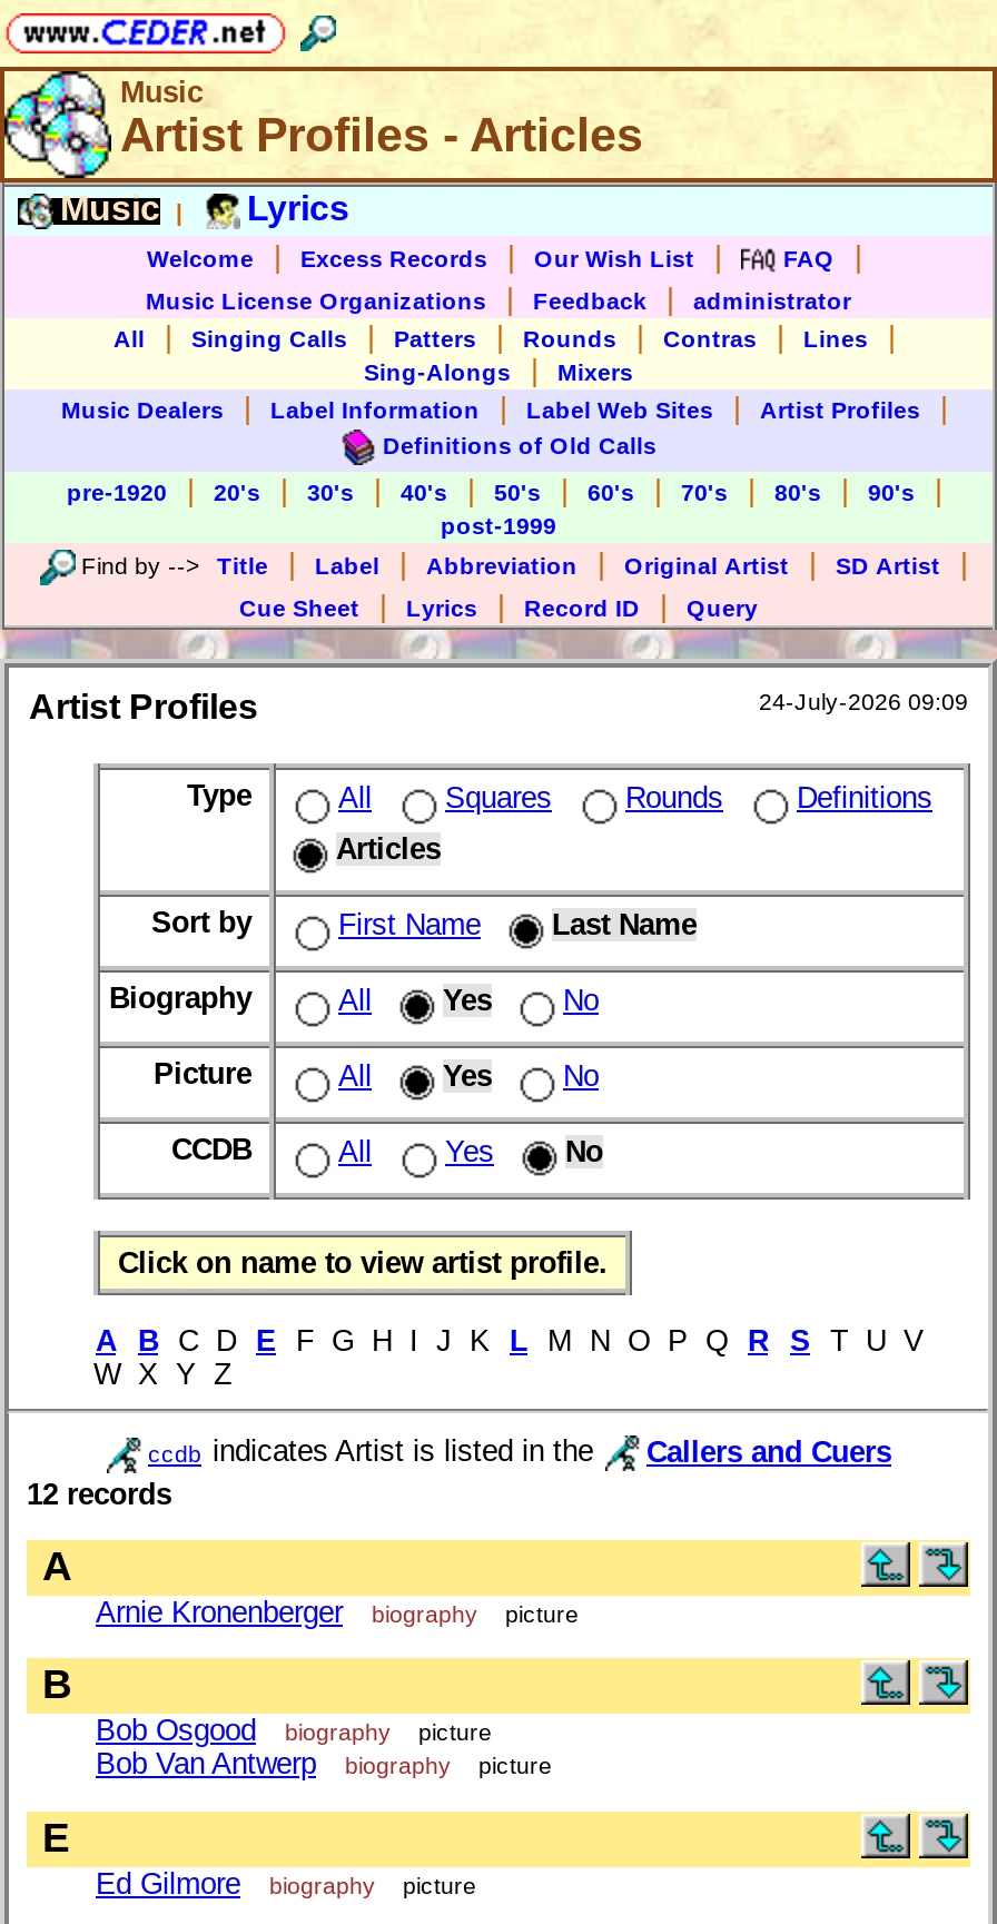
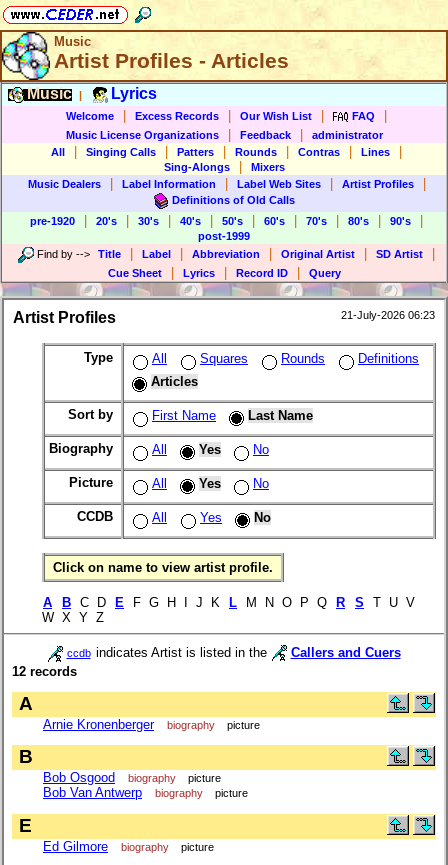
[759,688,968,715] 24-July-2026 09:09 -> [341,309,435,321] 21-July-2026 06:23

